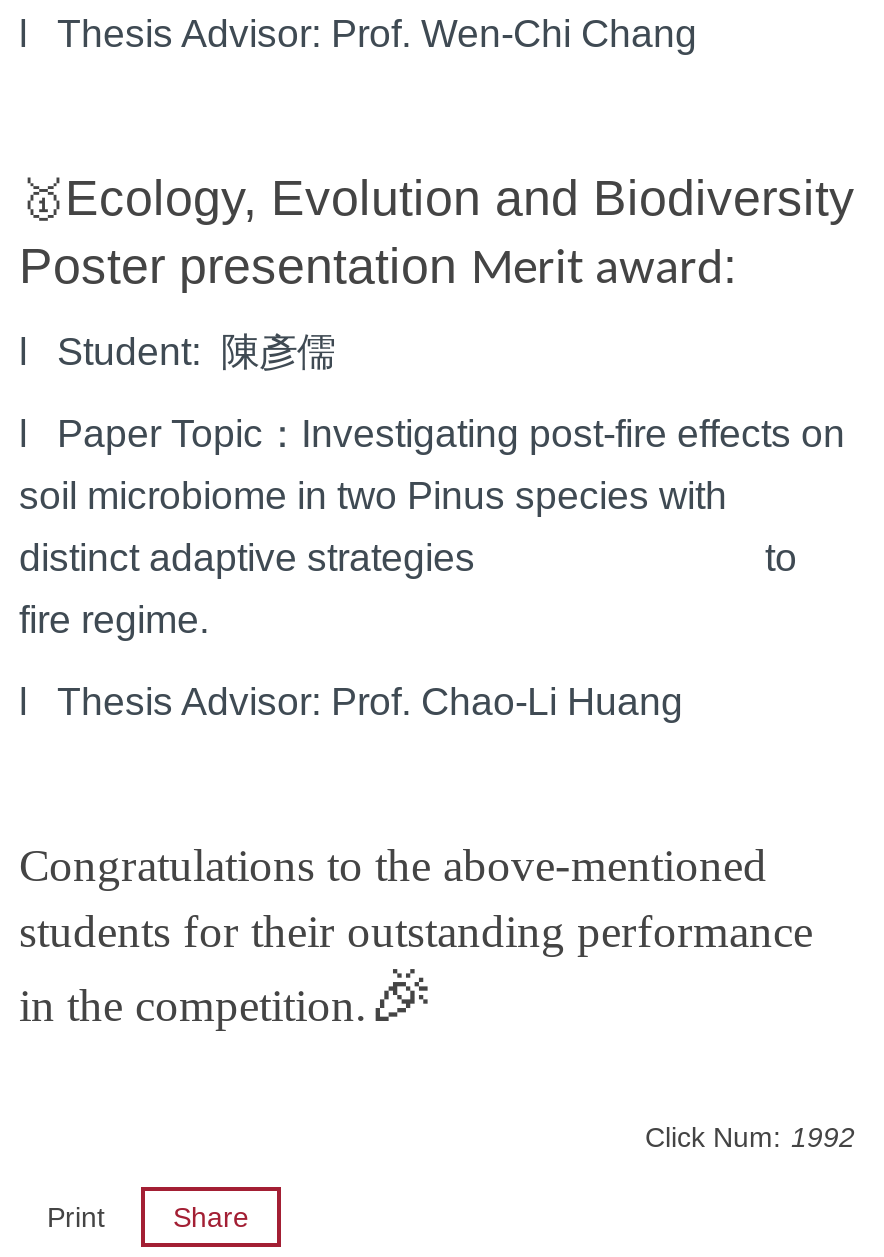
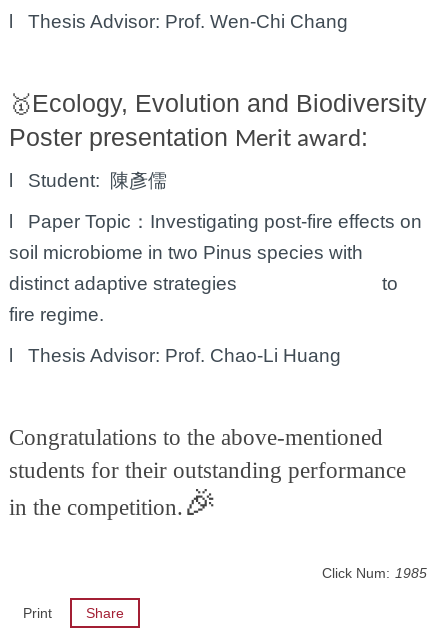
[645,1120,855,1152] Click Num: 1992 -> [322,565,427,581] Click Num: 1985

